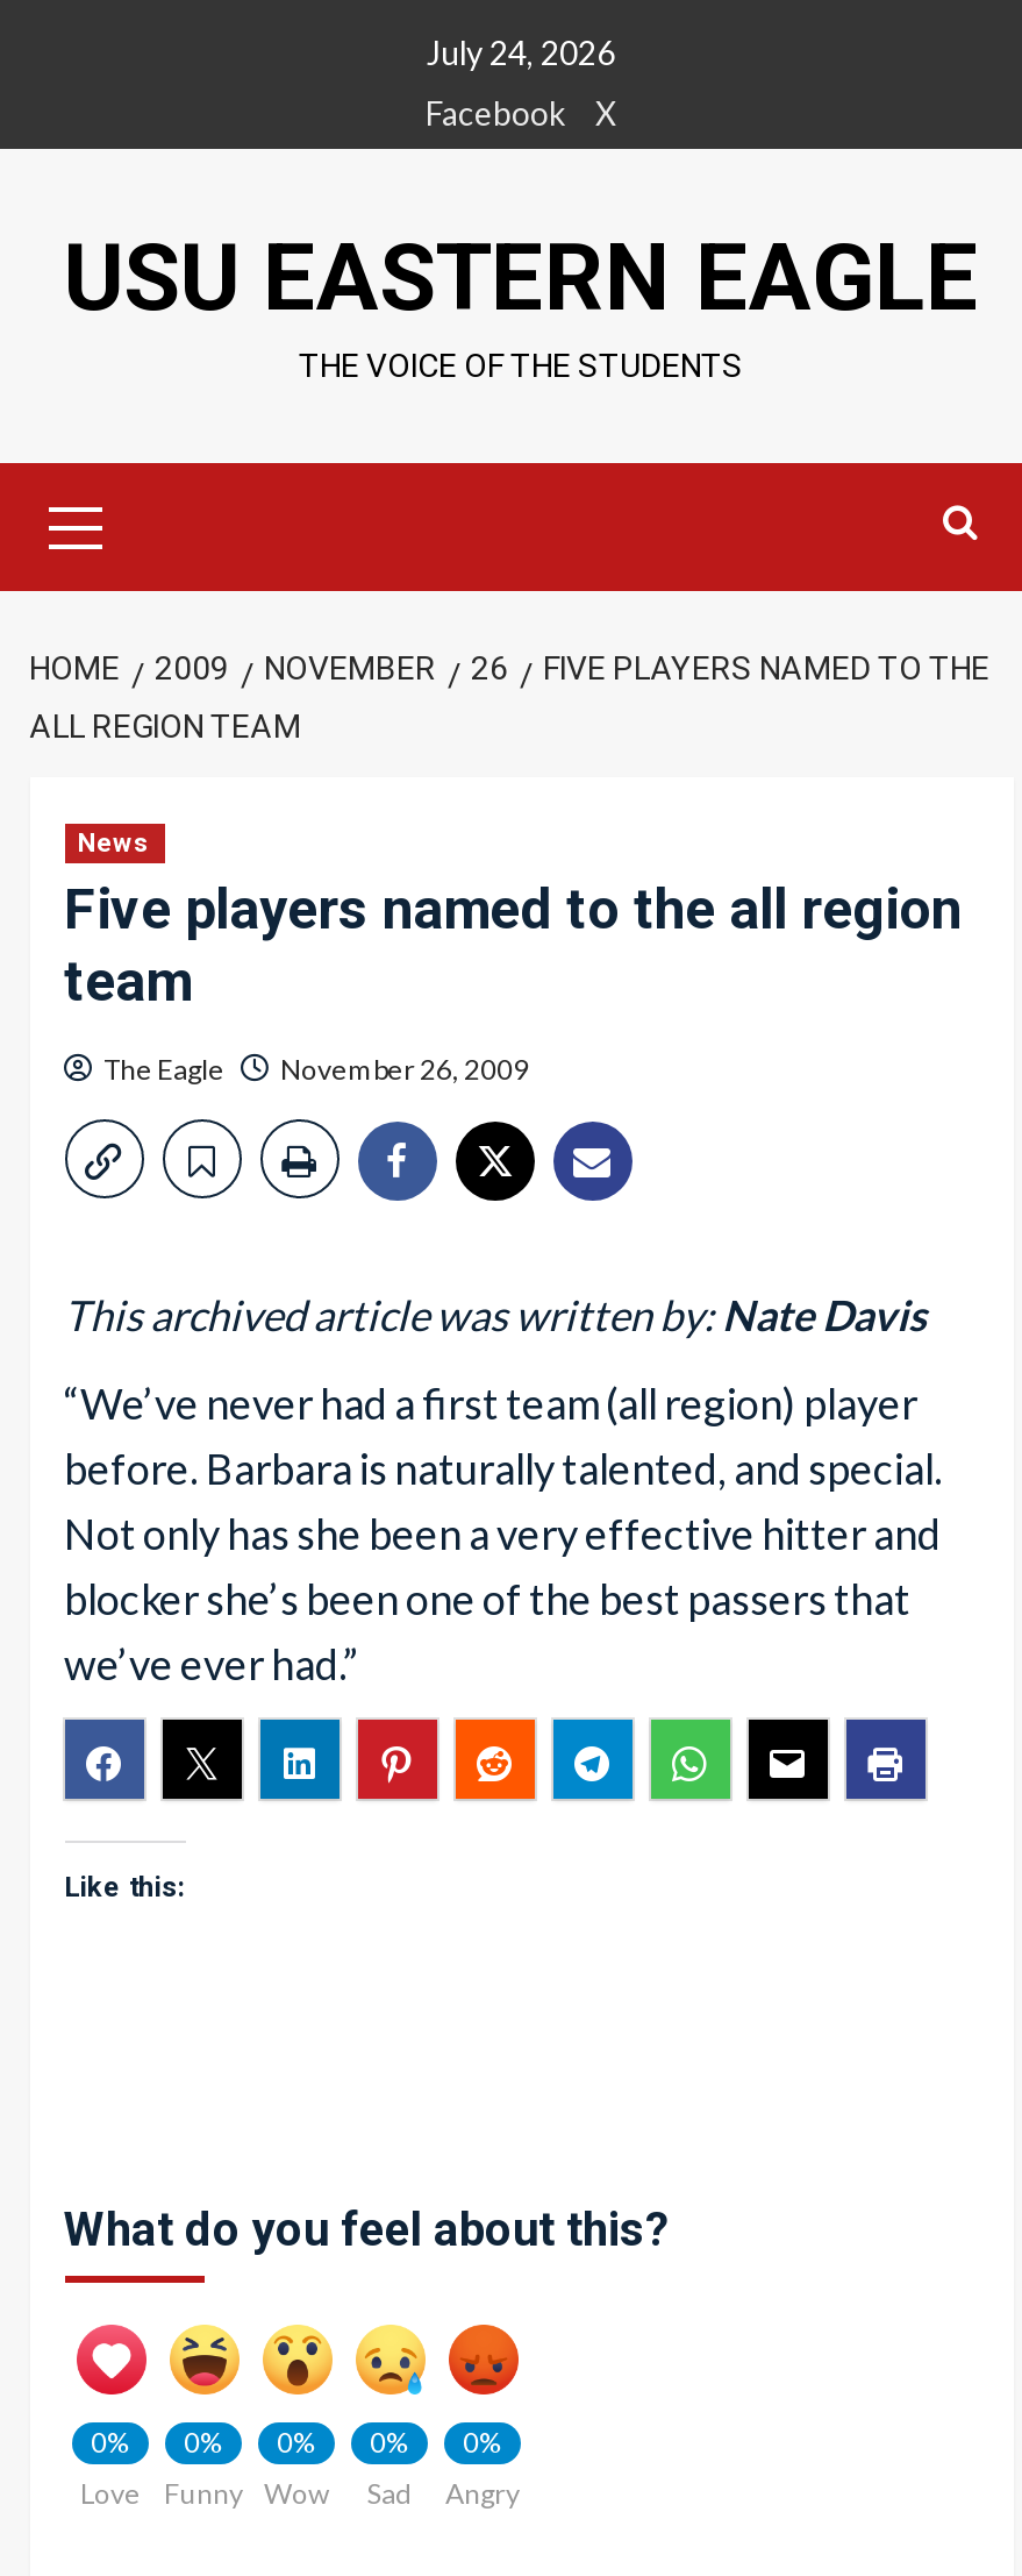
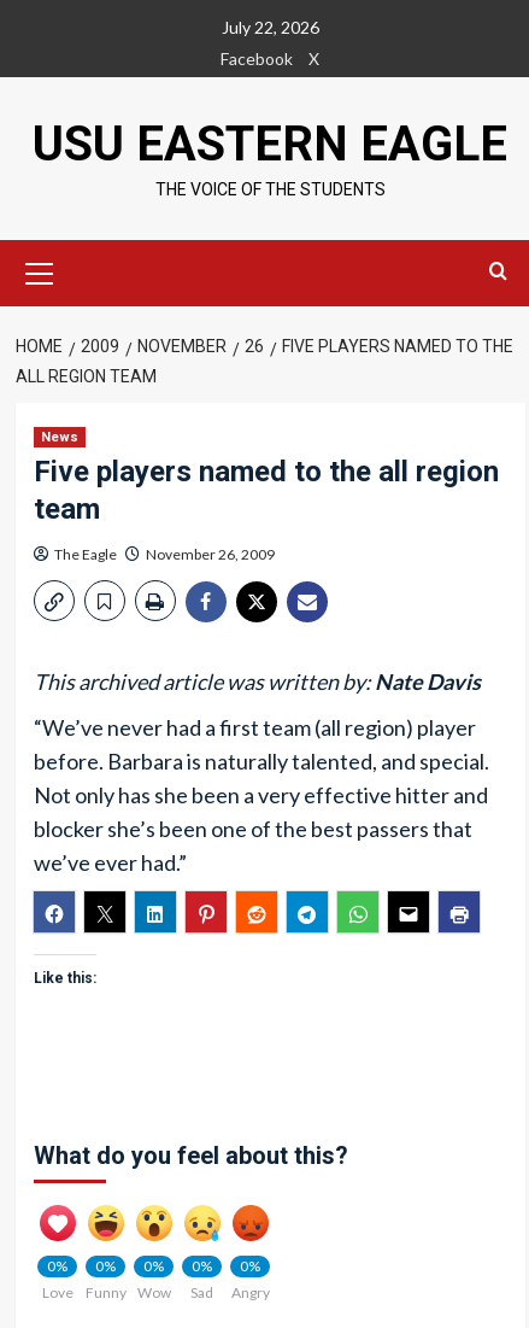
[427,33,615,72] July 24, 2026 -> [221,17,319,37] July 22, 2026

